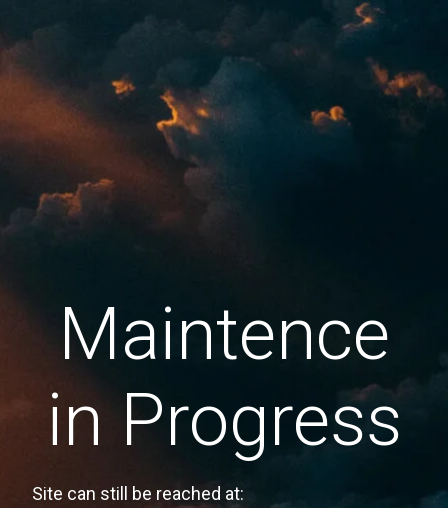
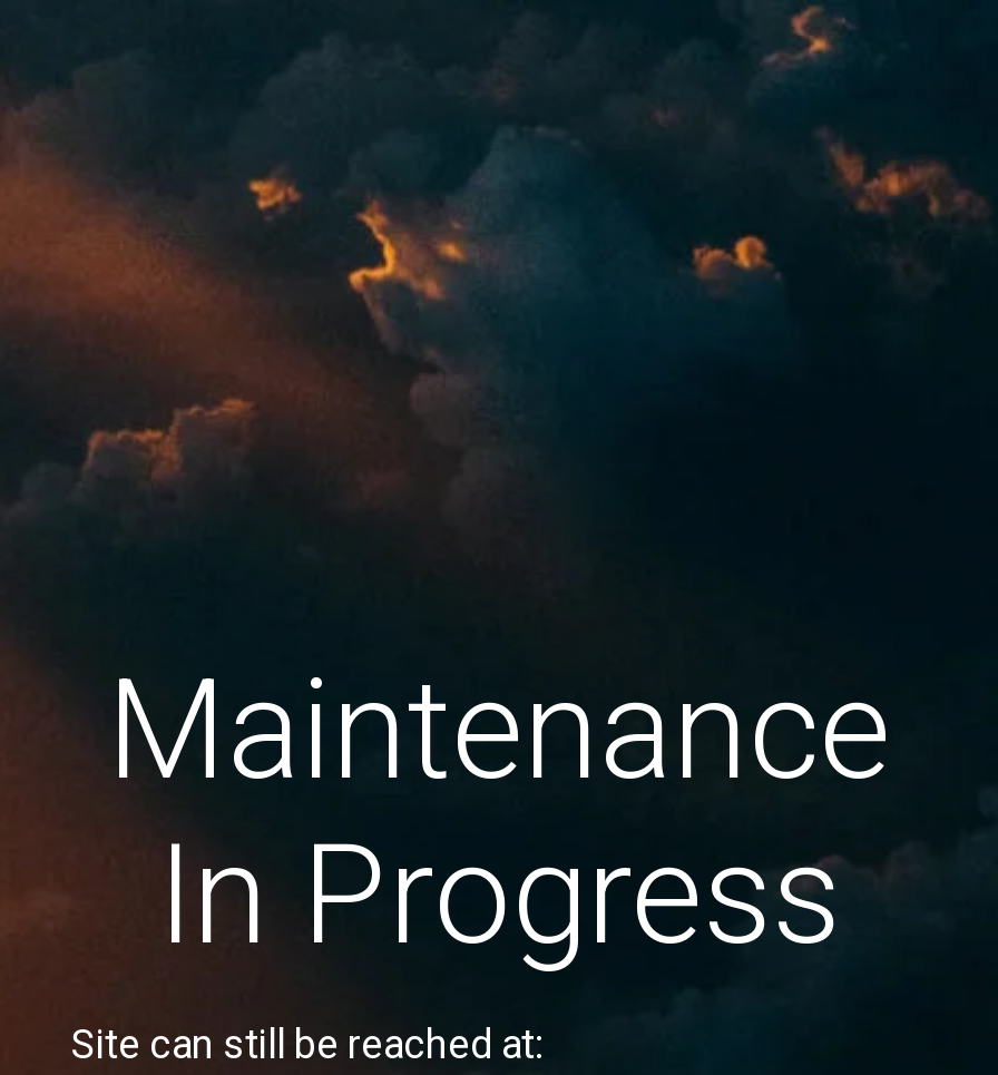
[46,292,401,463] Maintence | in Progress -> [107,647,891,975] Maintenance | In Progress

